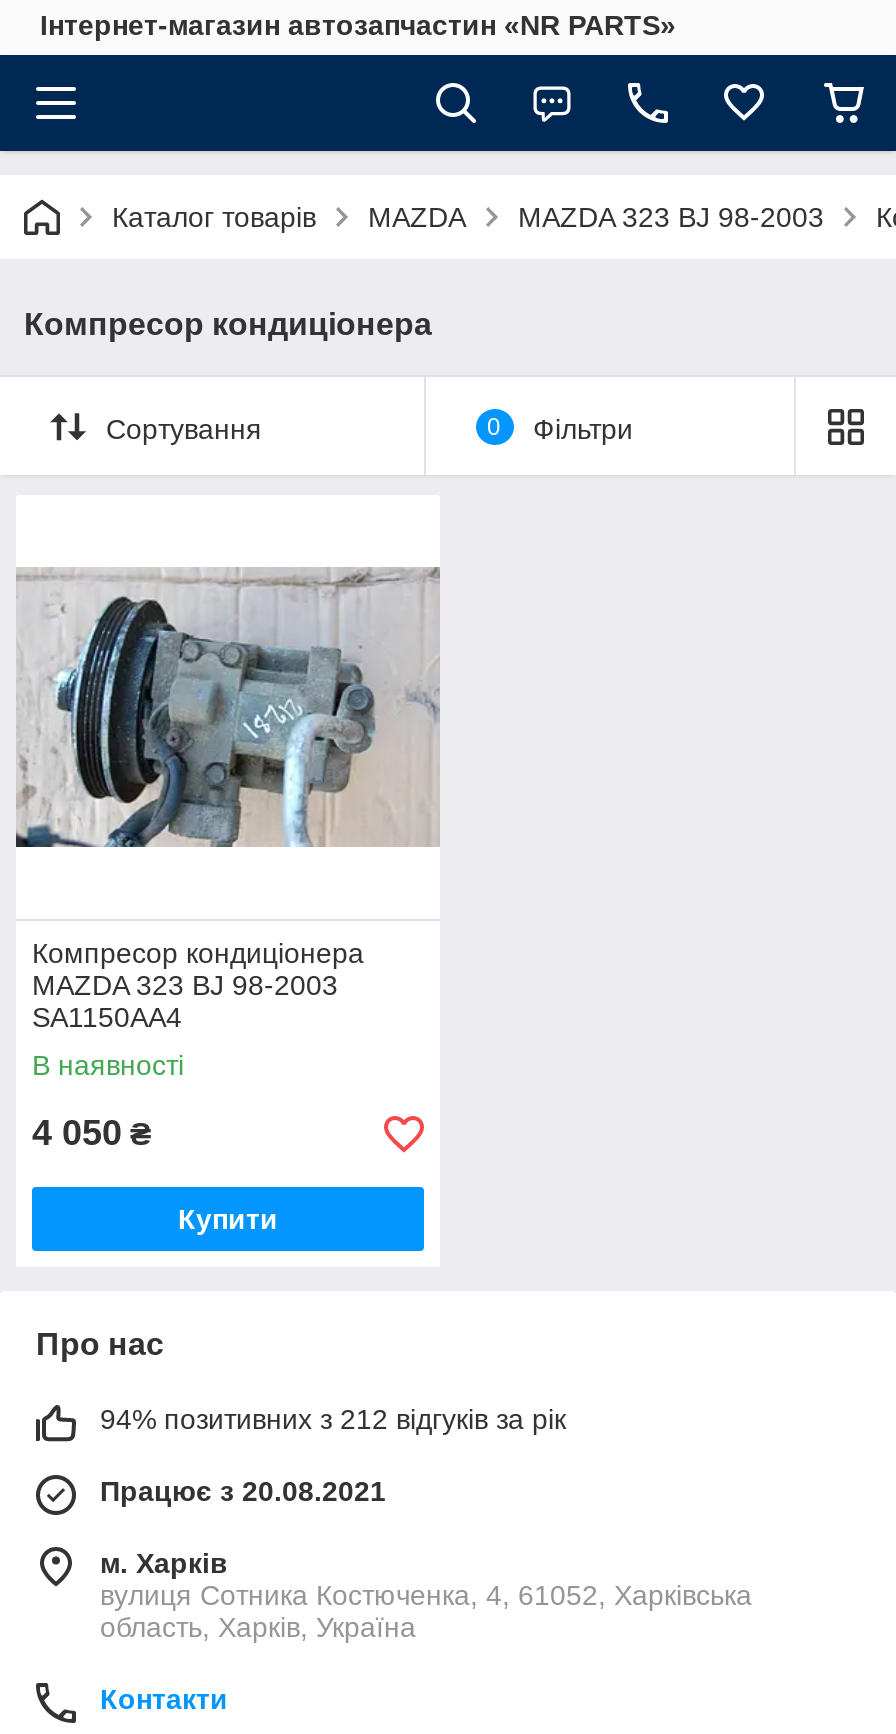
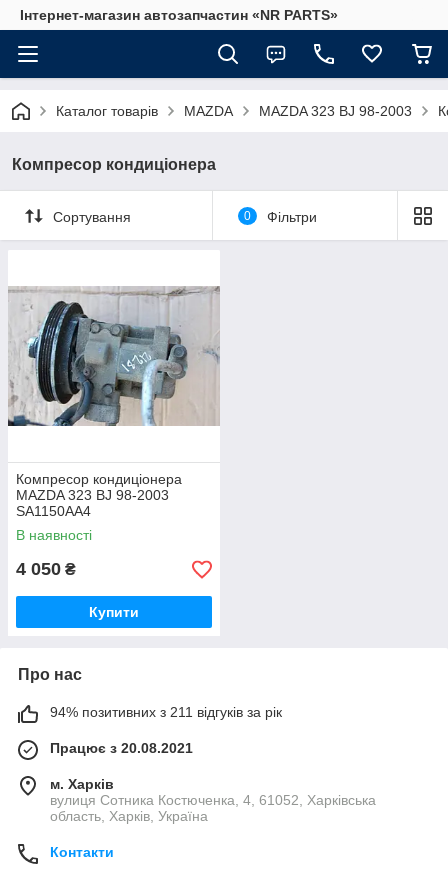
[100,1403,566,1435] 94% позитивних з 212 відгуків за рік -> [50,704,282,720] 94% позитивних з 211 відгуків за рік

